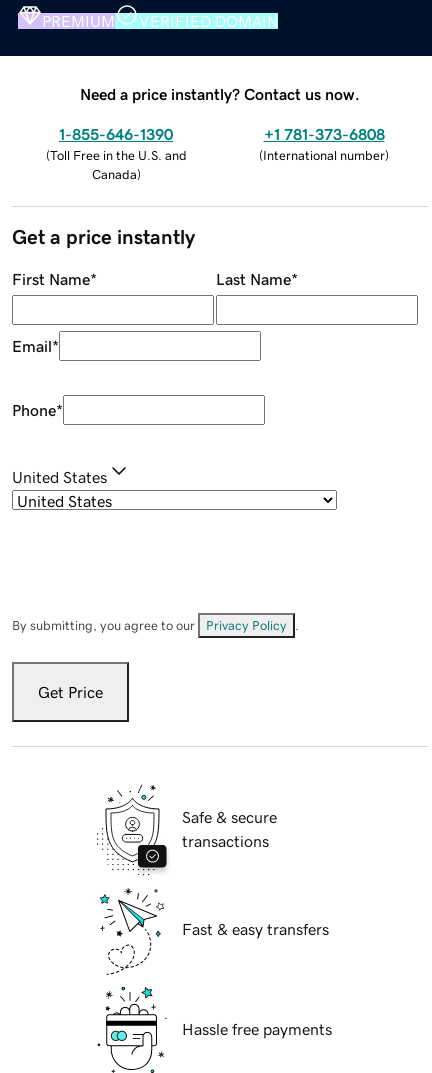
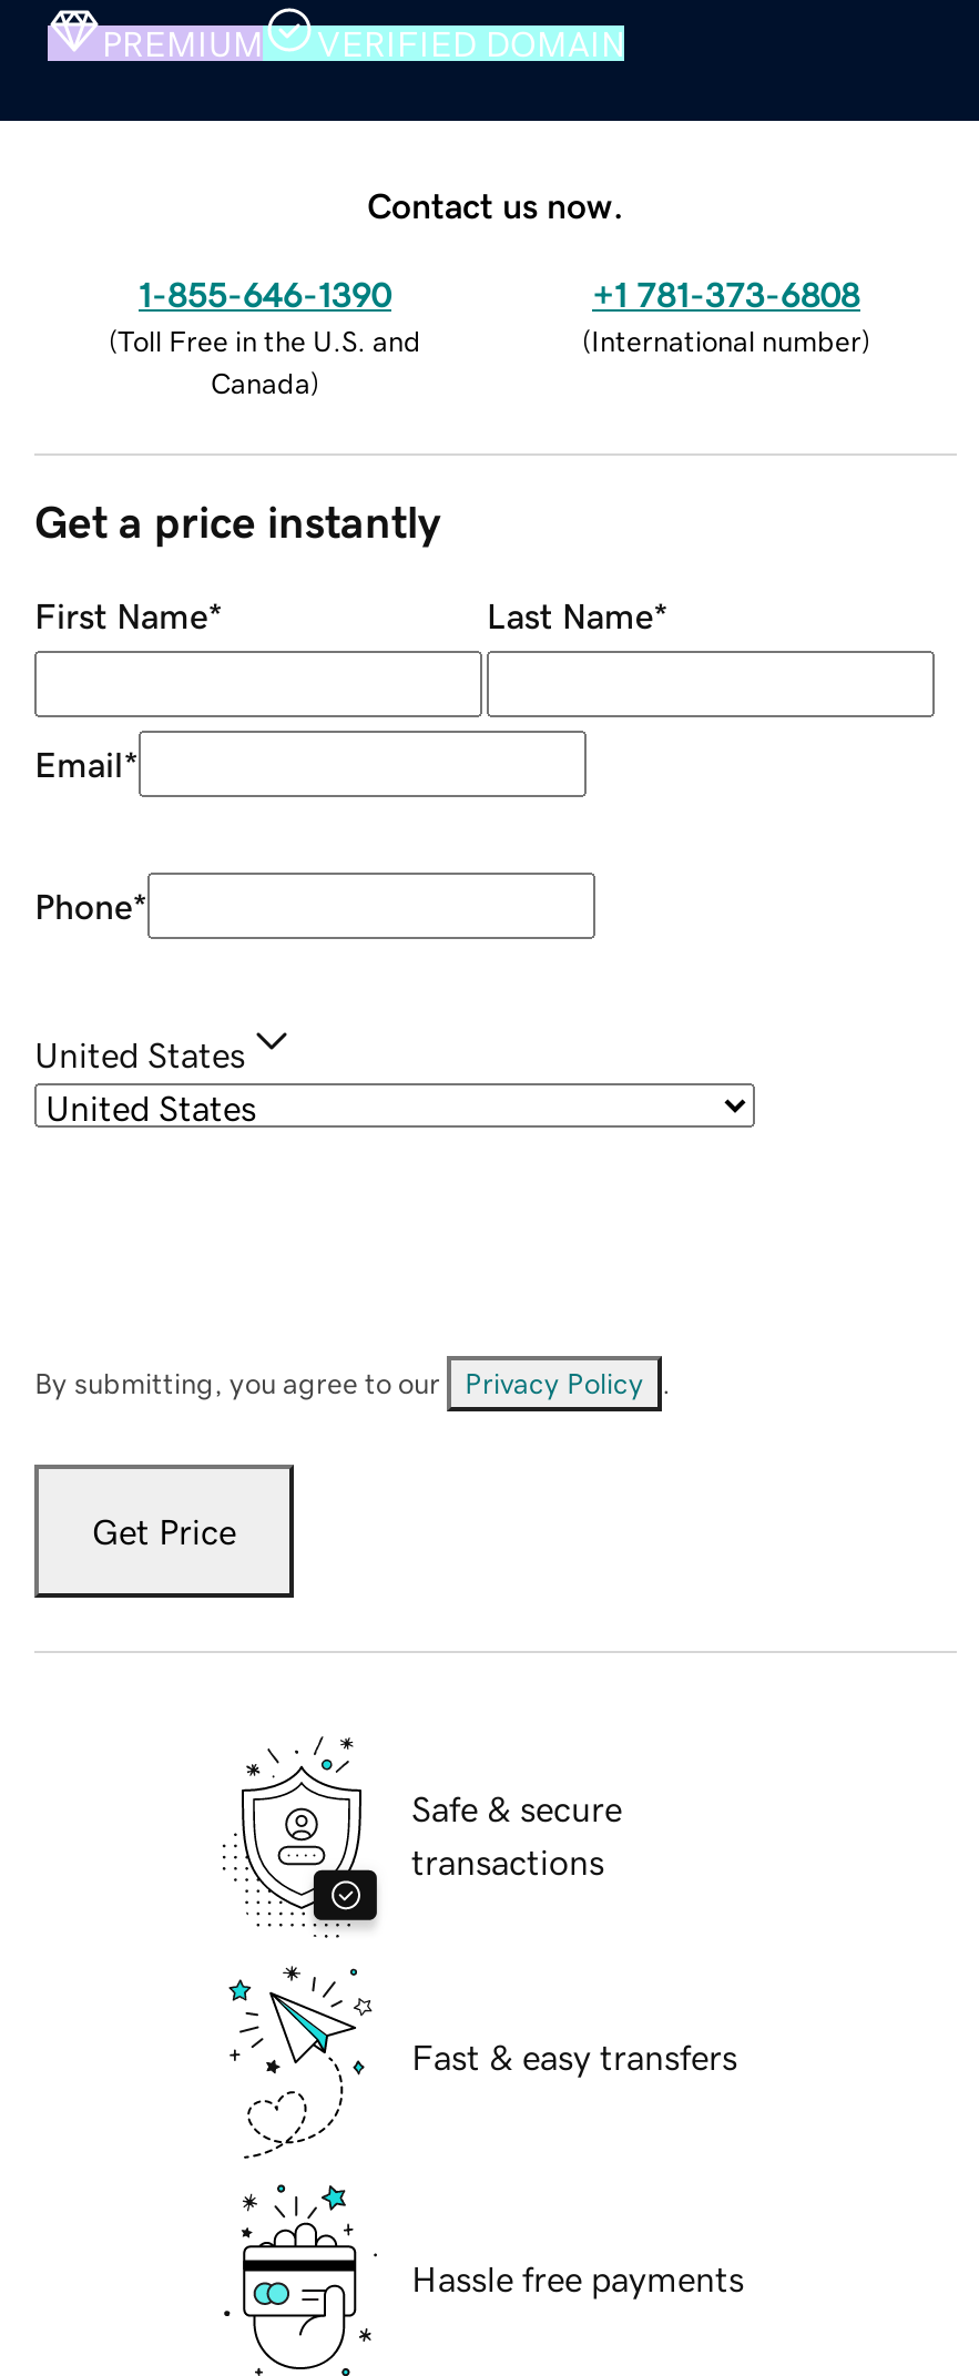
[80,86,360,102] Need a price instantly? Contact us now. -> [367,186,624,222] Contact us now.

